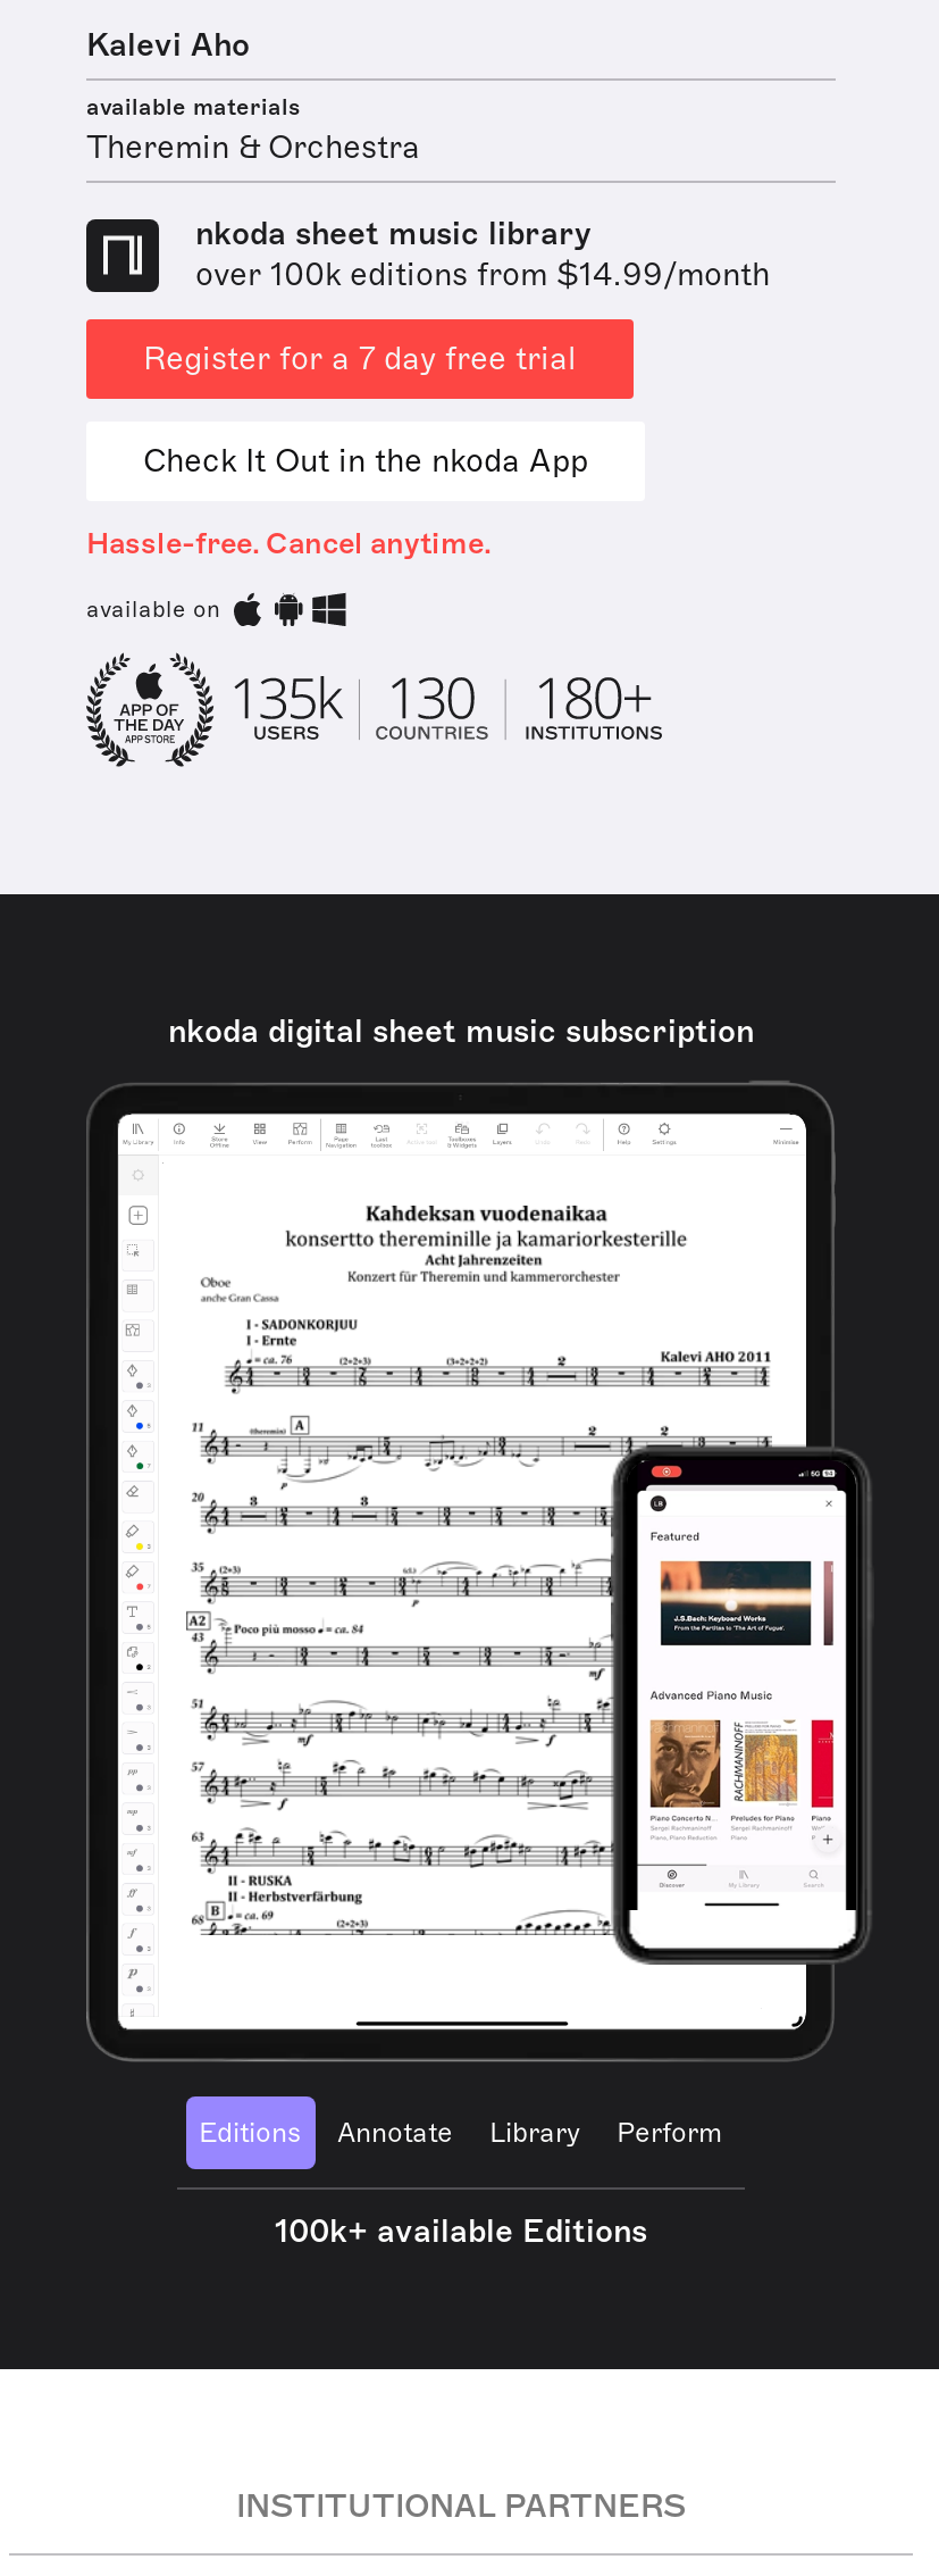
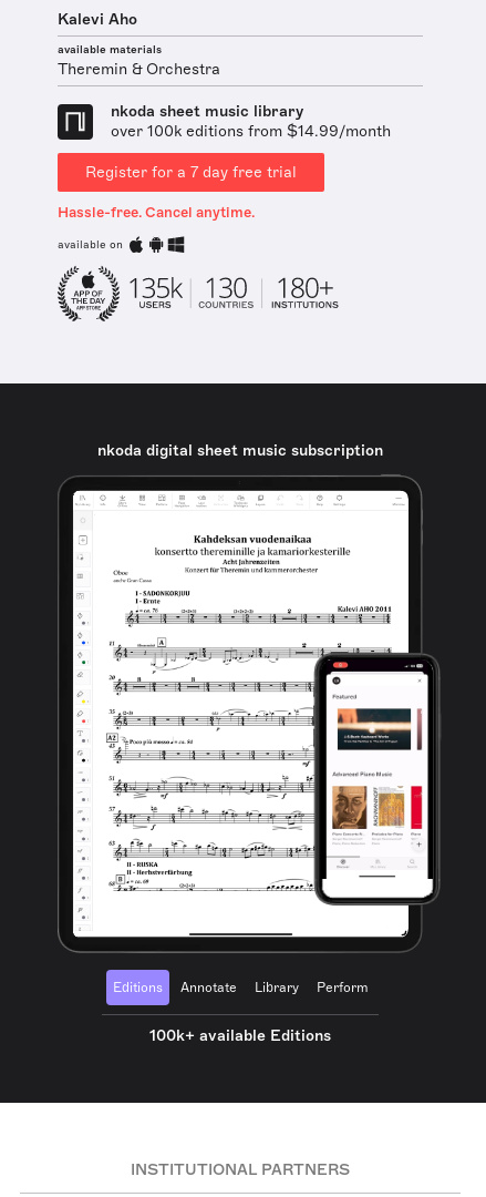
[143,442,588,481] Check It Out in the nkoda App -> none

